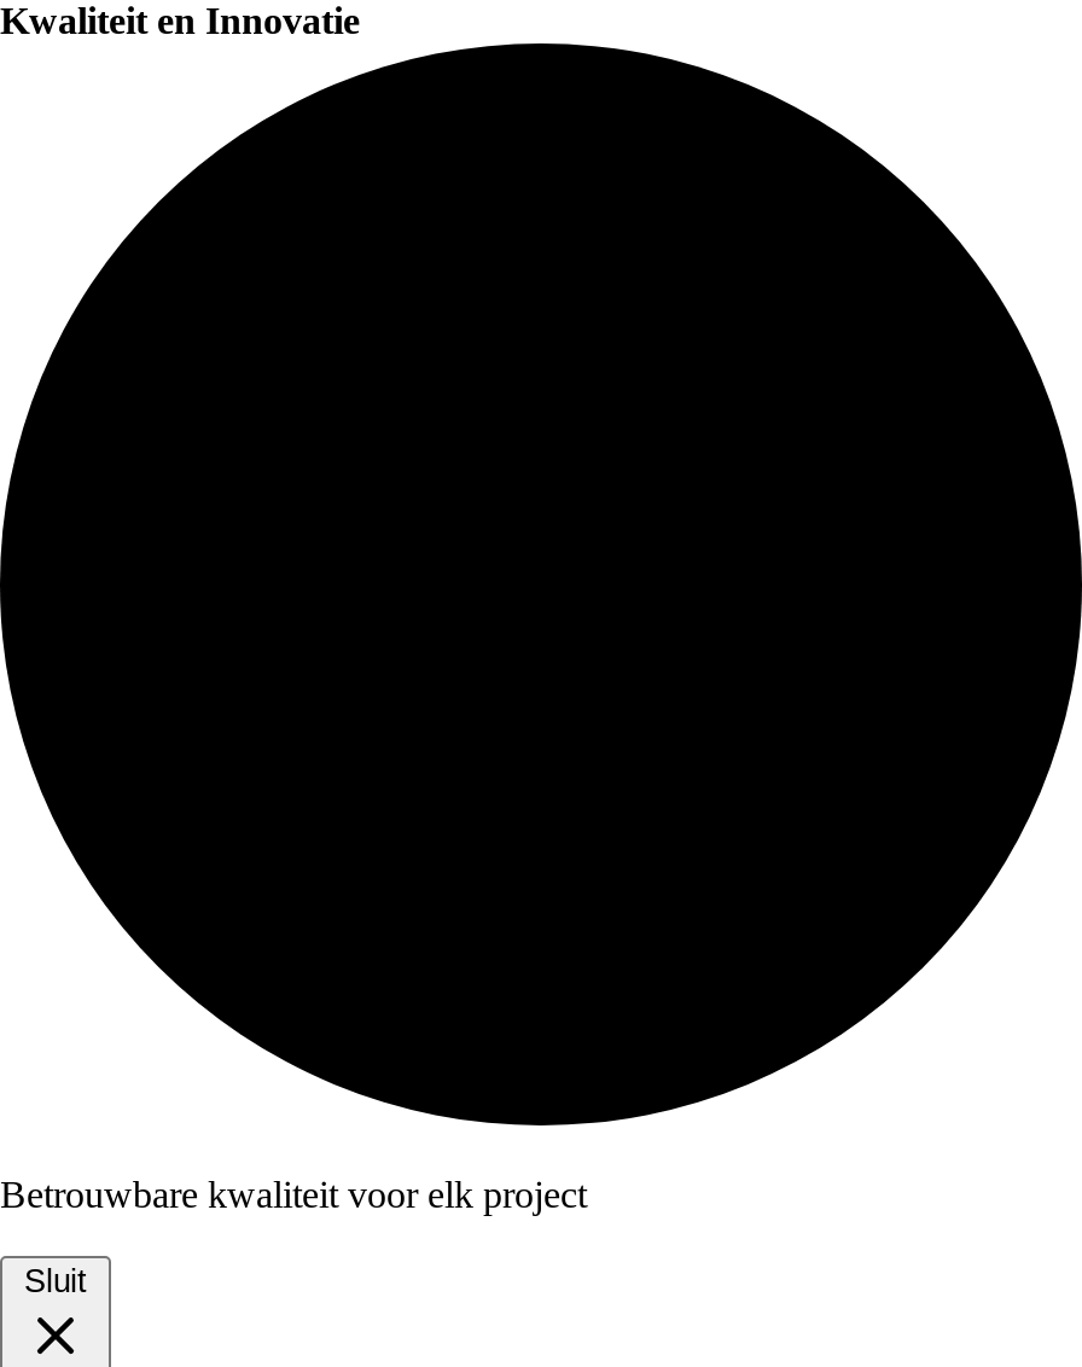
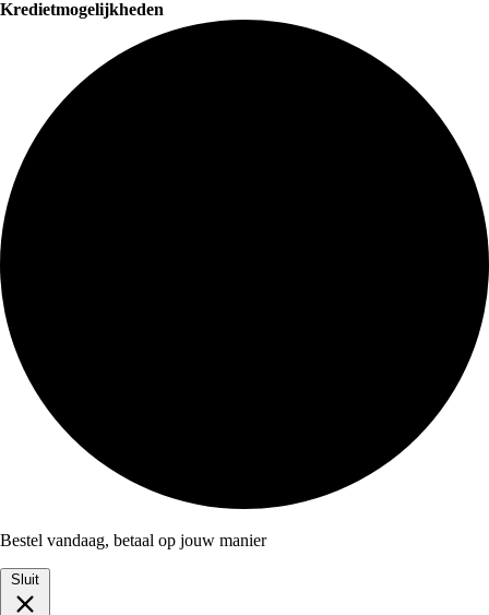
[0,0,360,41] Kwaliteit en Innovatie -> [0,0,164,19] Kredietmogelijkheden
[0,1174,587,1215] Betrouwbare kwaliteit voor elk project -> [0,531,266,549] Bestel vandaag, betaal op jouw manier

